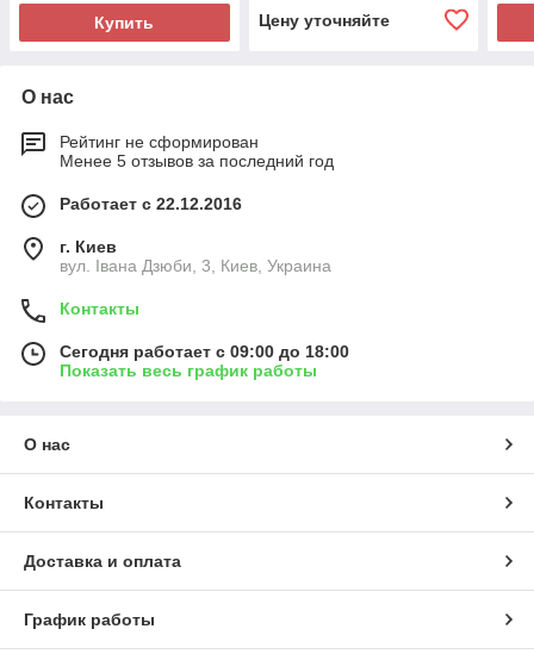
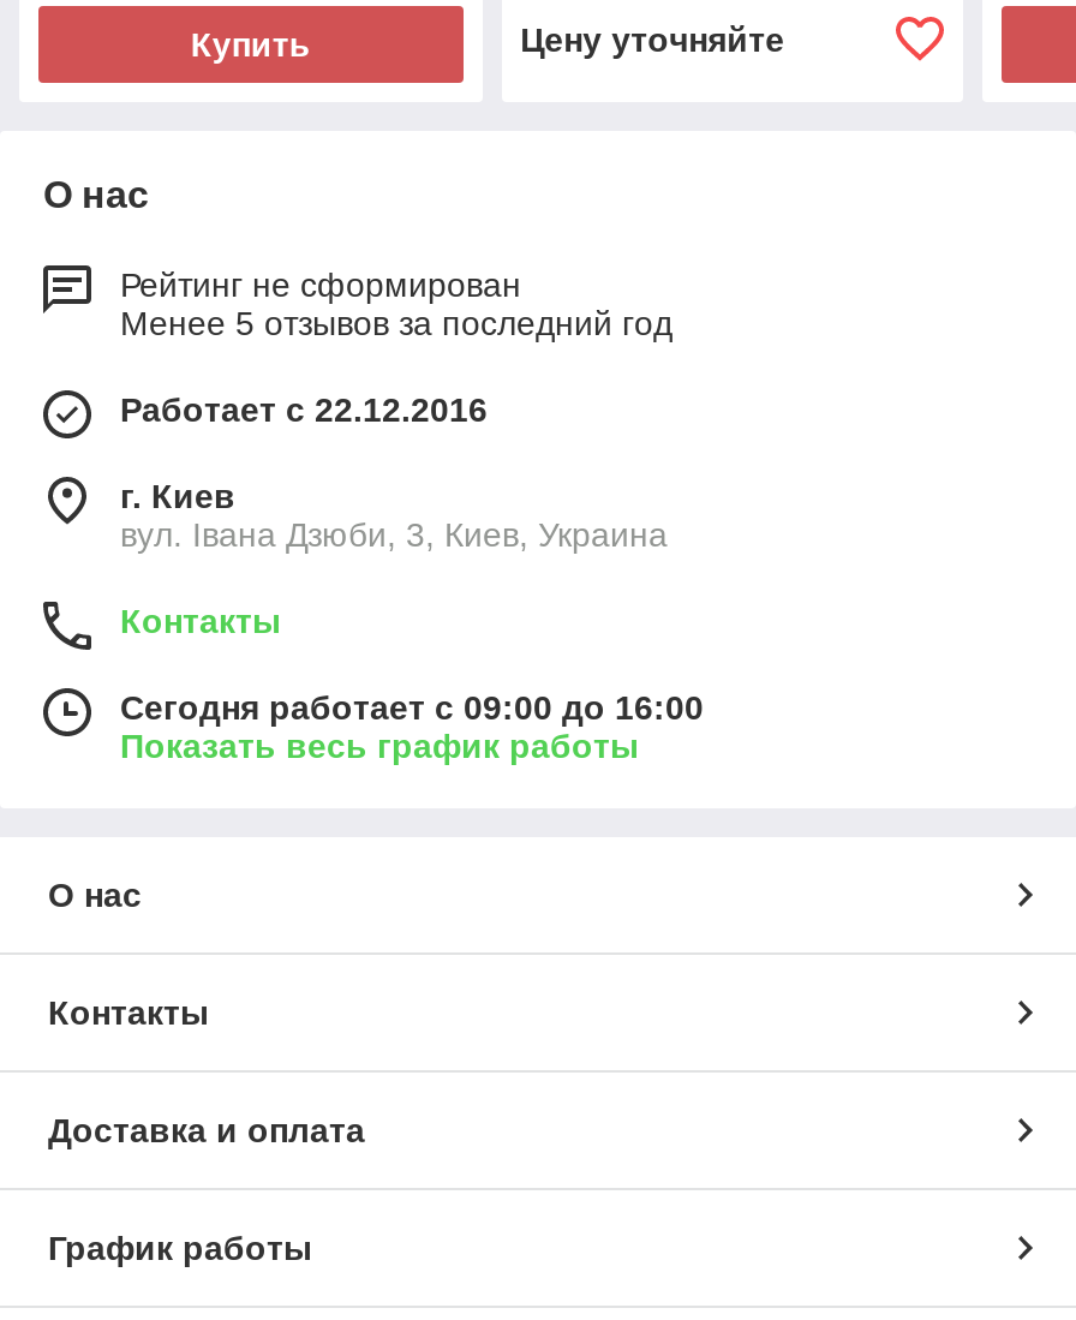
[60,342,349,361] Сегодня работает с 09:00 до 18:00 -> [120,689,704,728] Сегодня работает с 09:00 до 16:00

